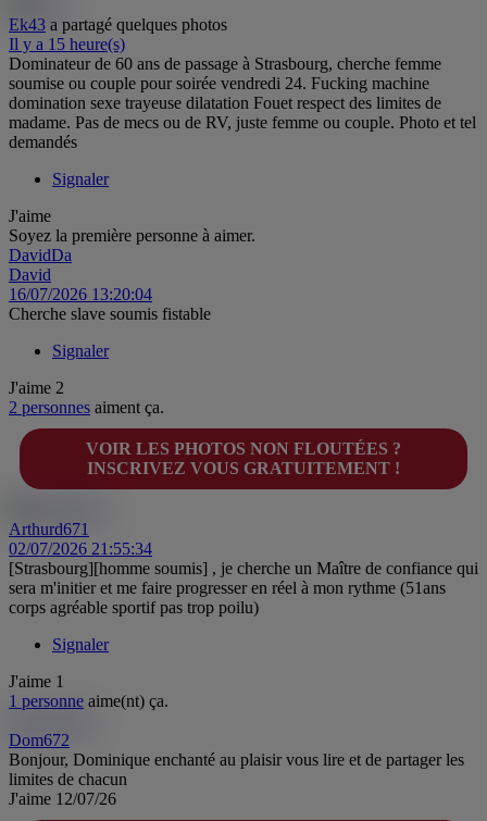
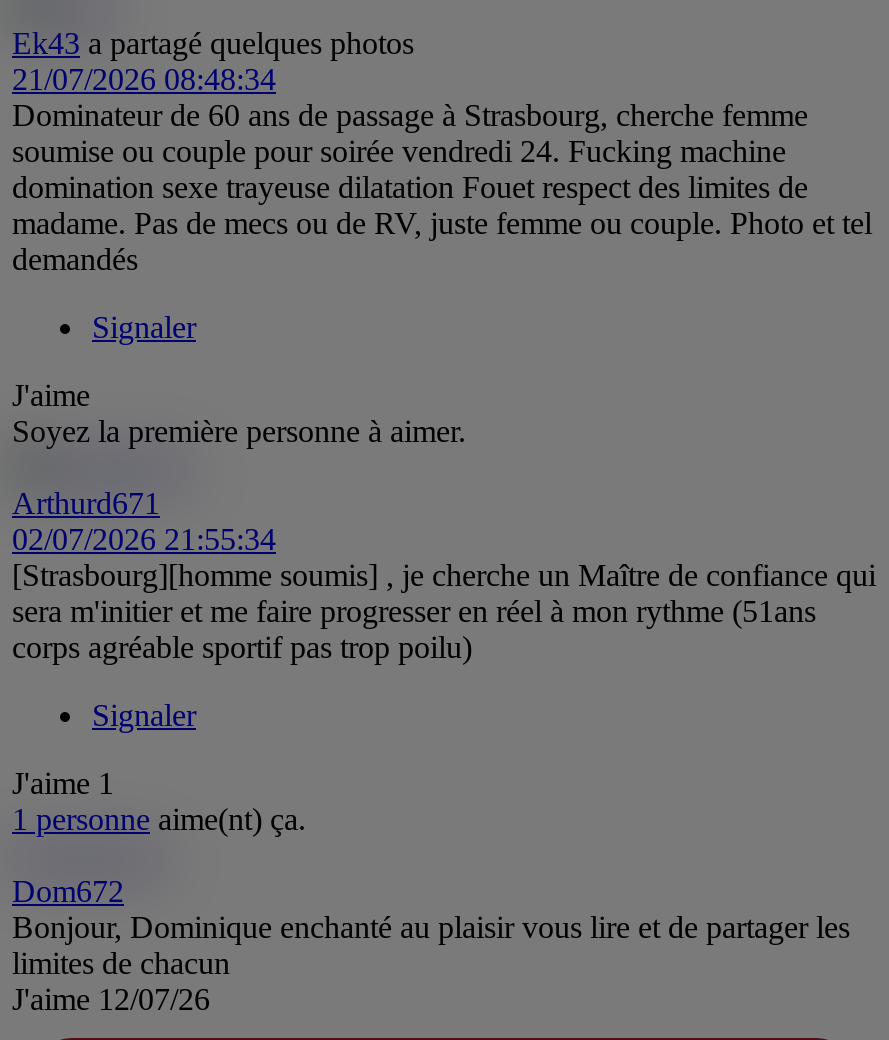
[9,35,125,54] Il y a 15 heure(s) -> [12,62,276,96] 21/07/2026 08:48:34
[9,246,401,478] DavidDa | David | 16/07/2026 13:20:04 | Cherche slave soumis fistable | Signaler | J'aime 2 | 2 personnes aiment ça. | VOIR LES PHOTOS NON FLOUTÉES ? | INSCRIVEZ VOUS GRATUITEMENT ! -> none

